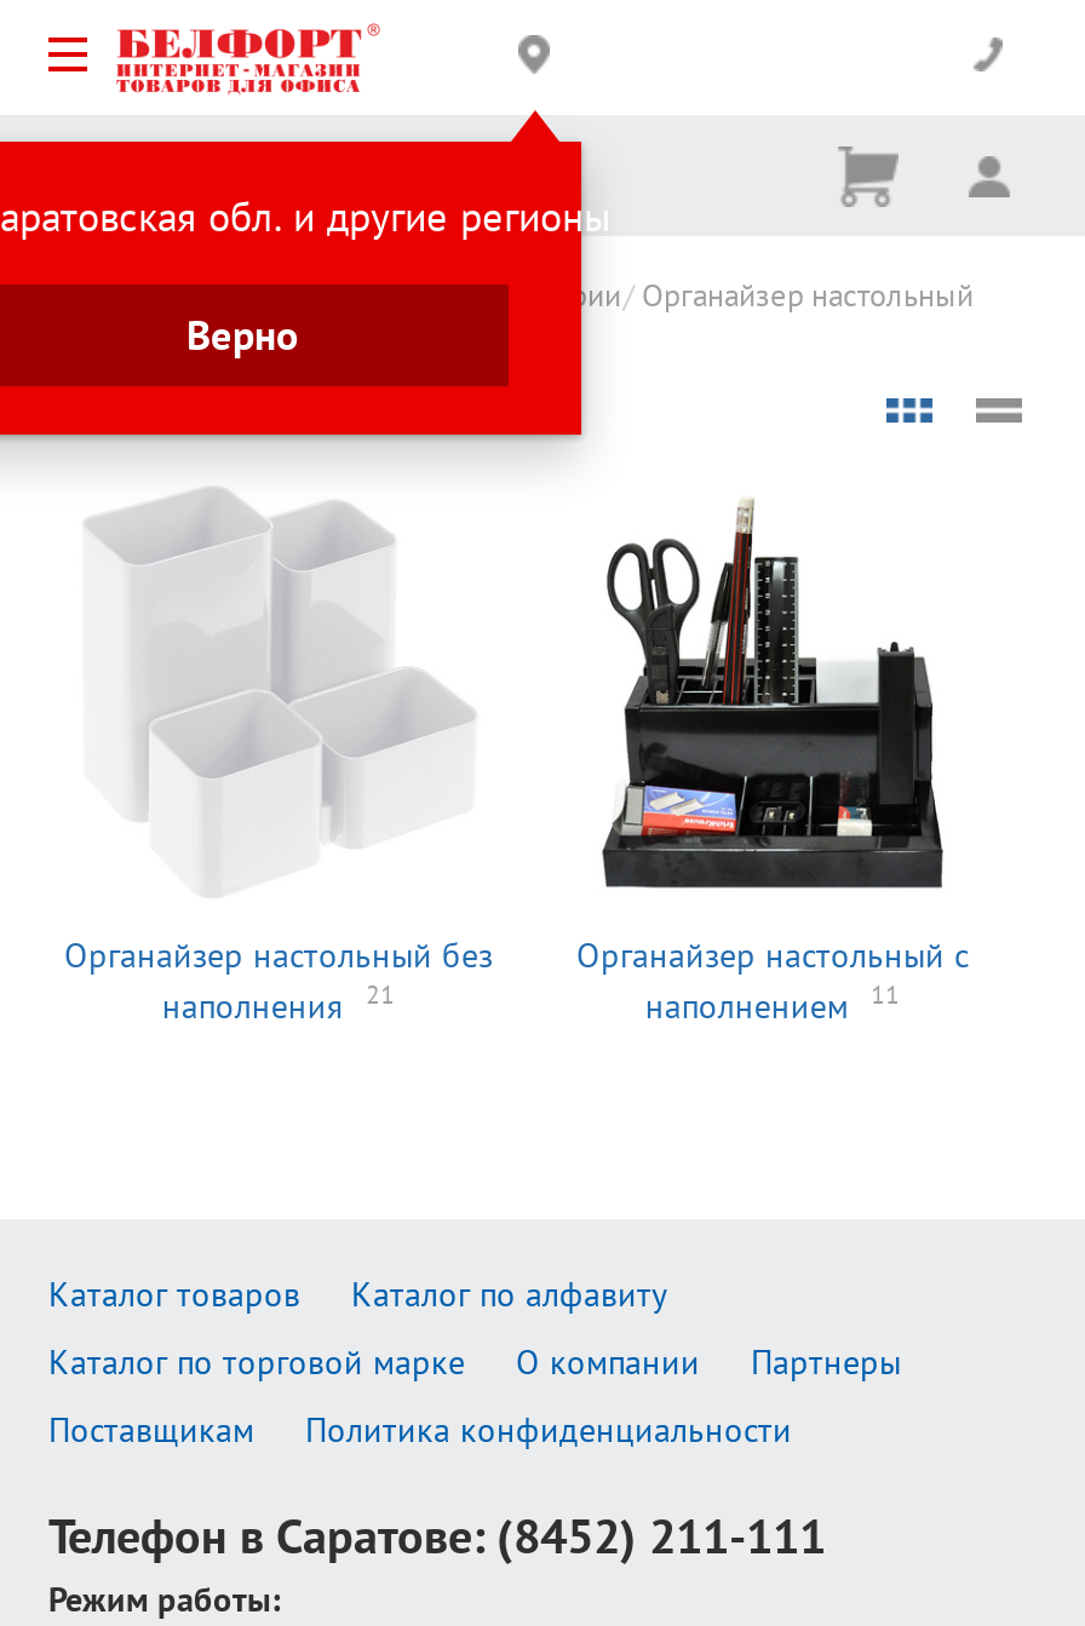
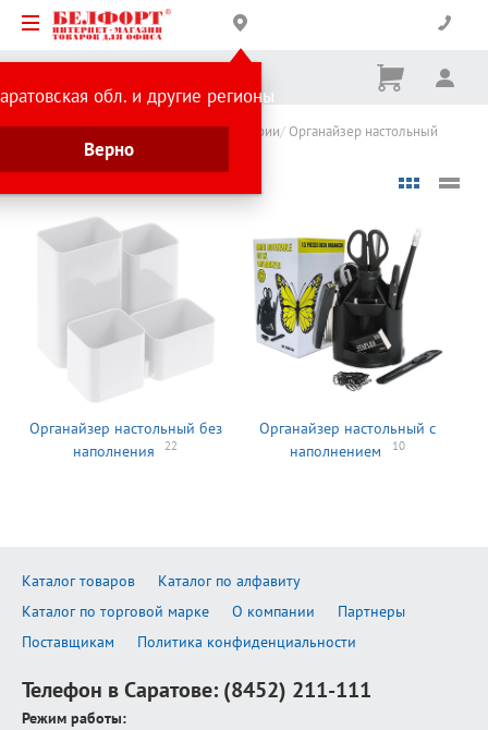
[567,498,981,1027] [image] | наполнением 11 -> [254,223,443,460] [image] | наполнением 10
[162,977,395,1027] наполнения 21 -> [73,438,178,460] наполнения 22

